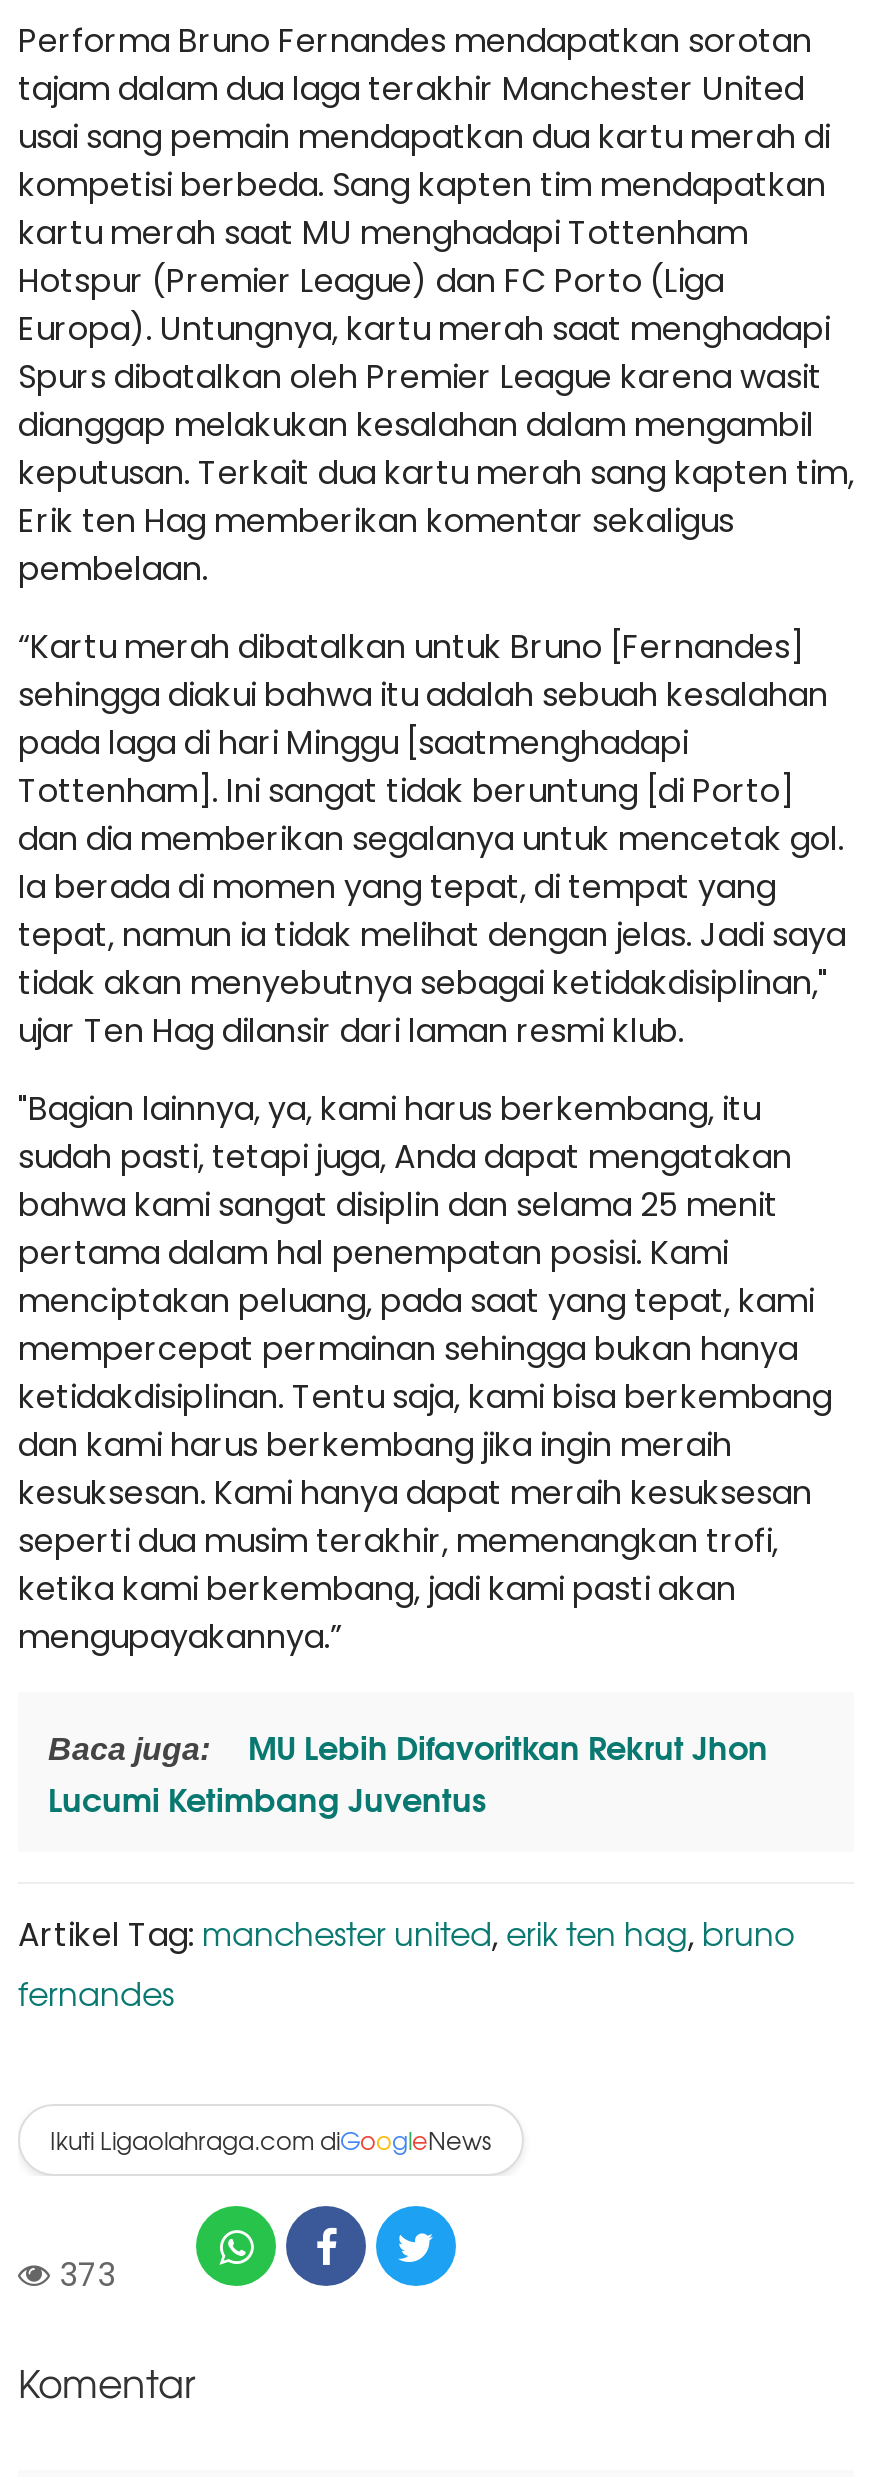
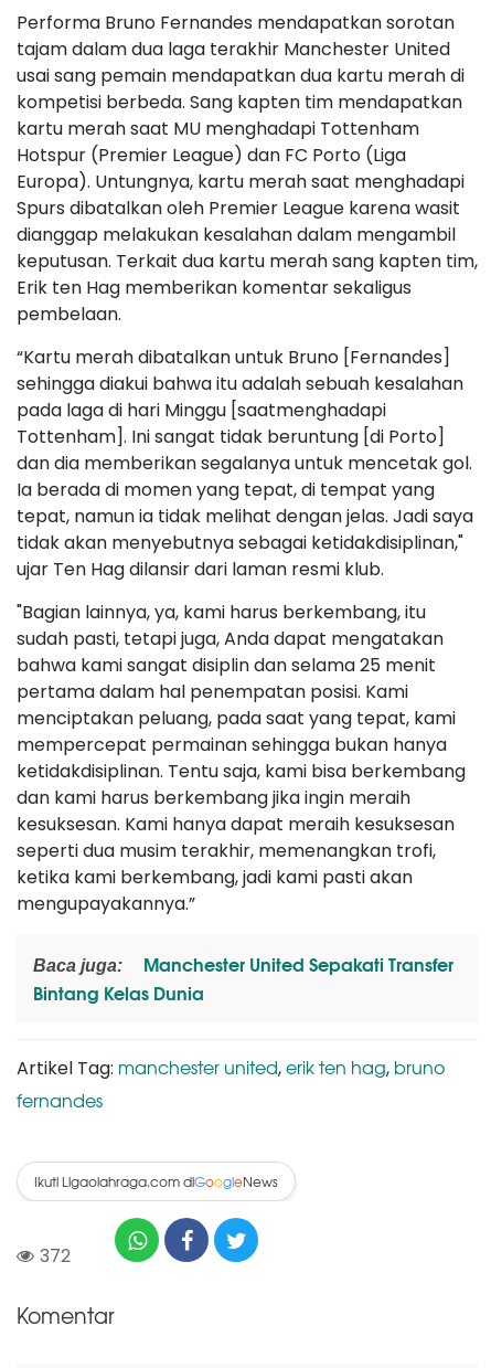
[48,1720,768,1822] MU Lebih Difavoritkan Rekrut Jhon | Lucumi Ketimbang Juventus -> [33,950,453,1006] Manchester United Sepakati Transfer | Bintang Kelas Dunia
[60,2258,116,2290] 373 -> [40,1247,71,1264] 372

